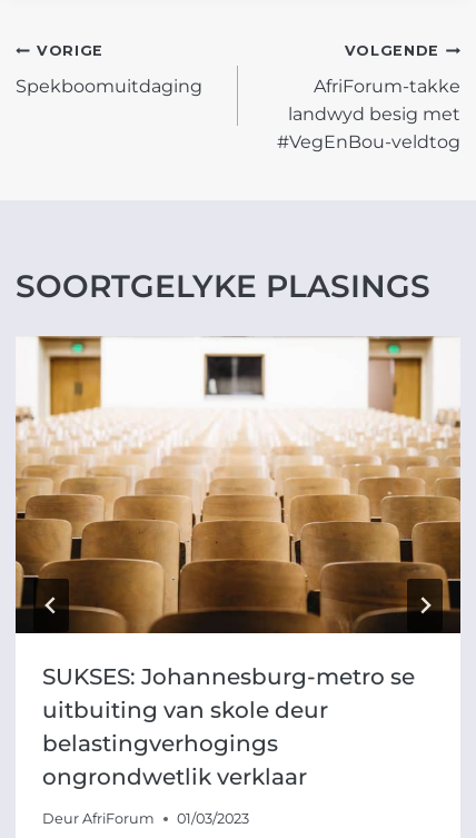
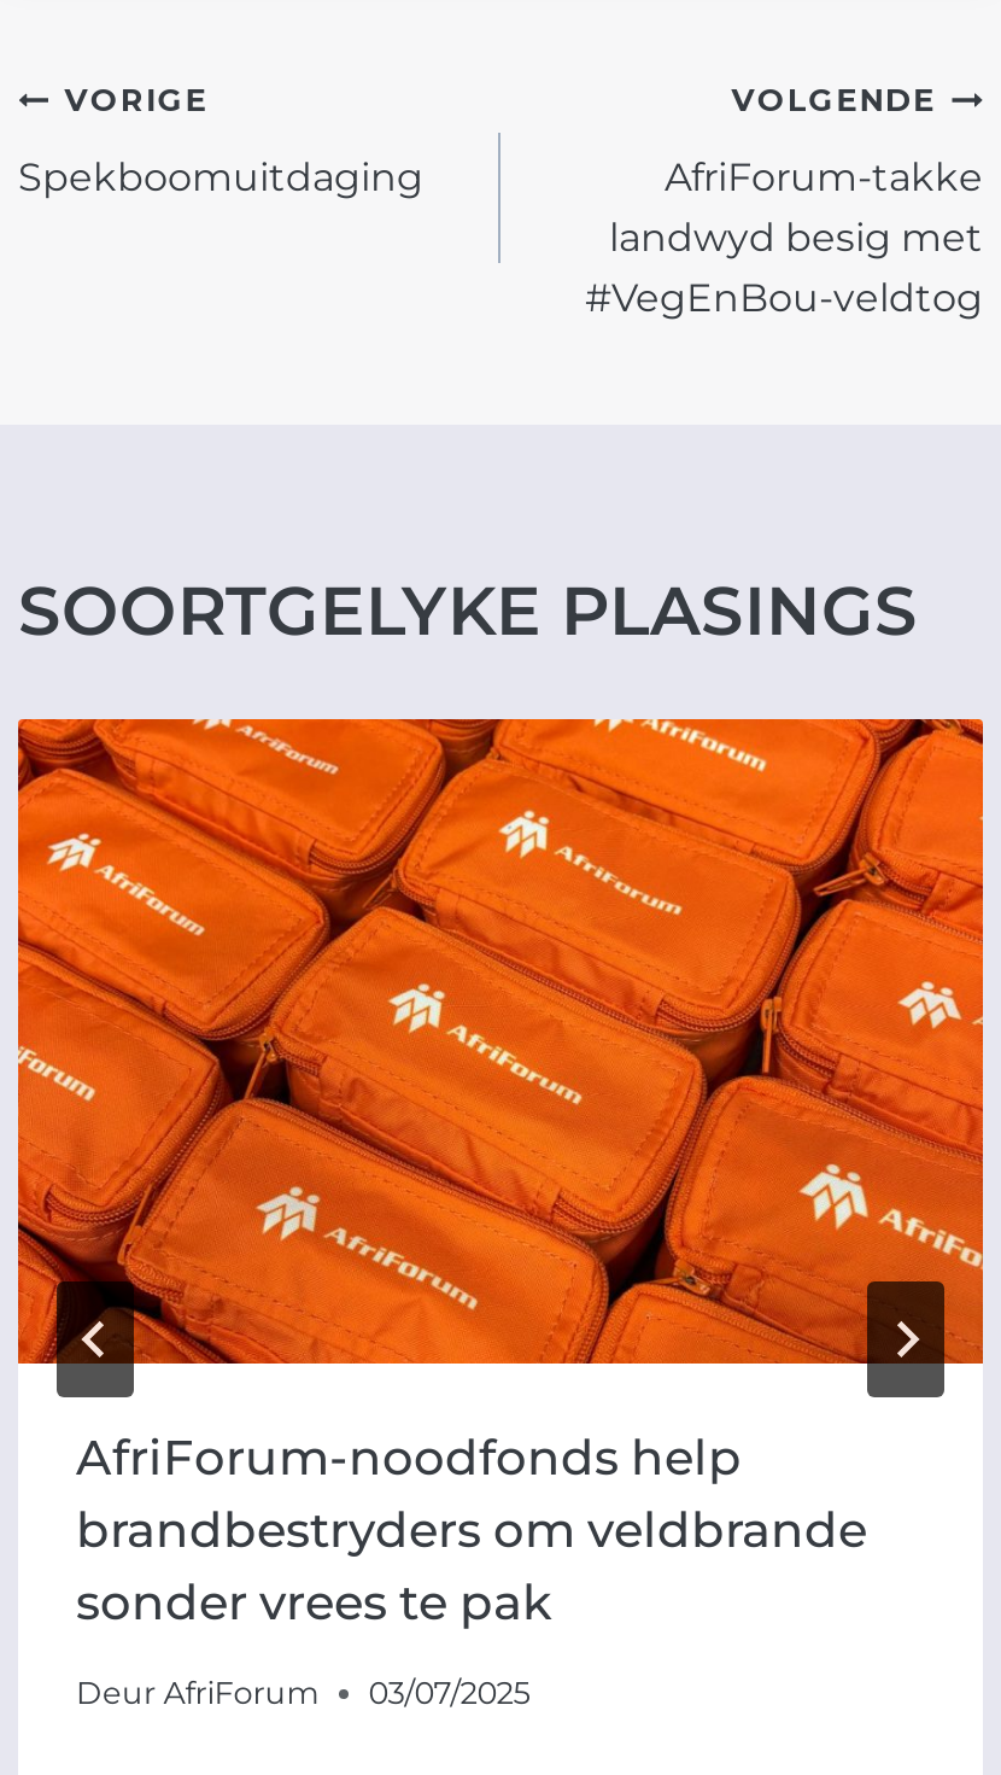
[14,336,462,790] [image] | SUKSES: Johannesburg-metro se | uitbuiting van skole deur | belastingverhogings | ongrondwetlik verklaar -> [16,717,985,1631] [image] | AfriForum-noodfonds help | brandbestryders om veldbrande | sonder vrees te pak
[42,810,249,827] Deur AfriForum 01/03/2023 -> [76,1674,530,1710] Deur AfriForum 03/07/2025

